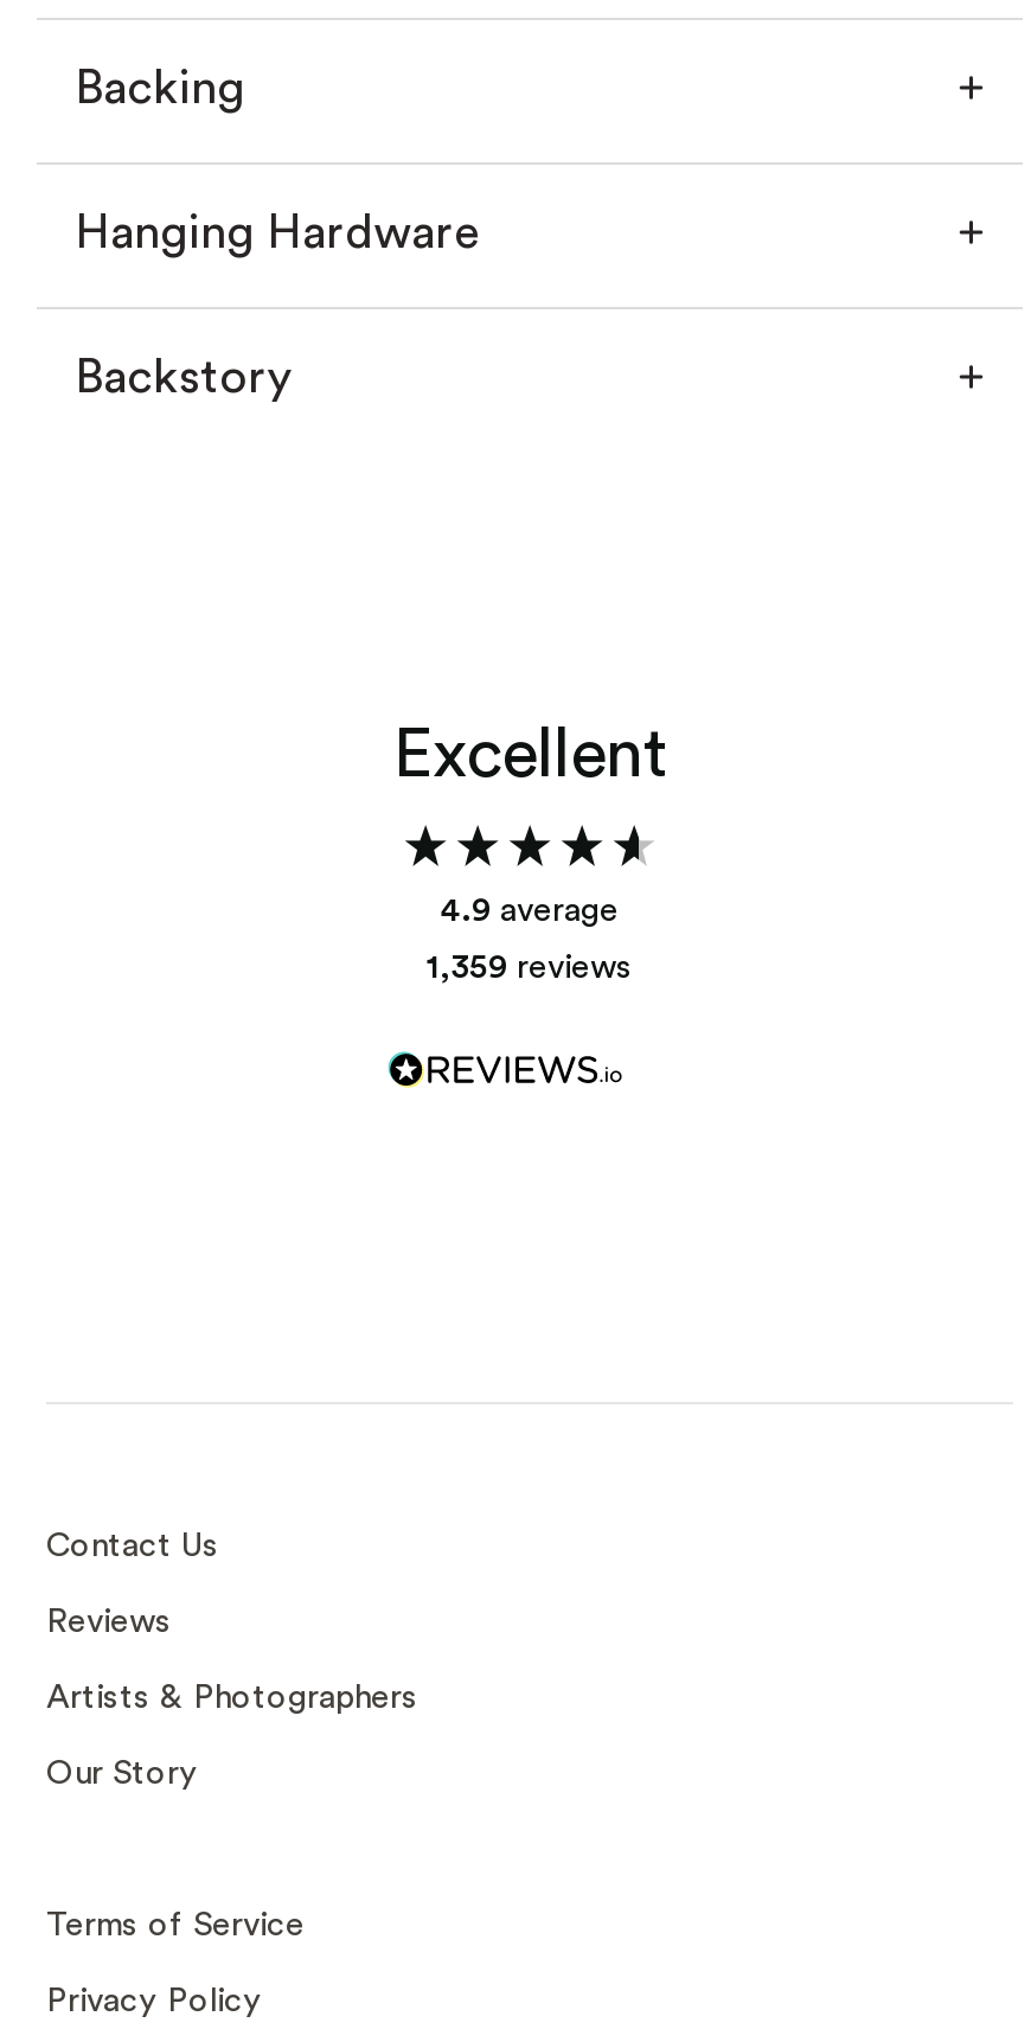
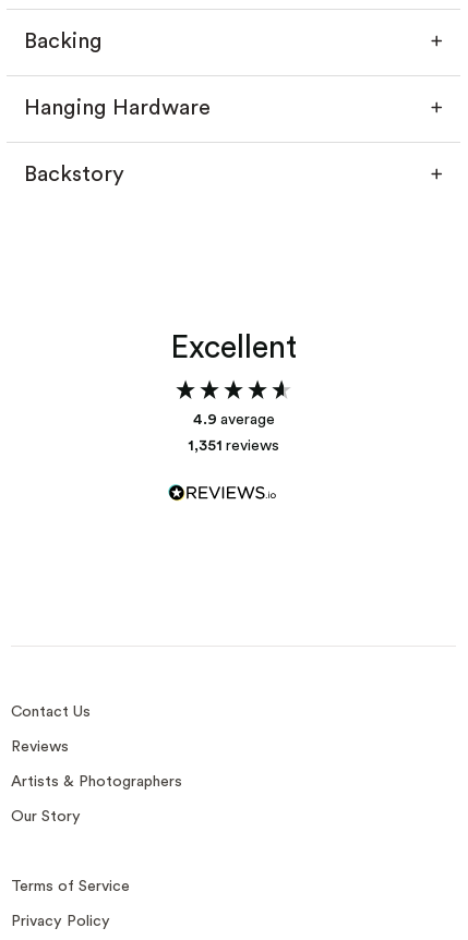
[427,952,633,987] 1,359 reviews -> [188,438,279,455] 1,351 reviews

